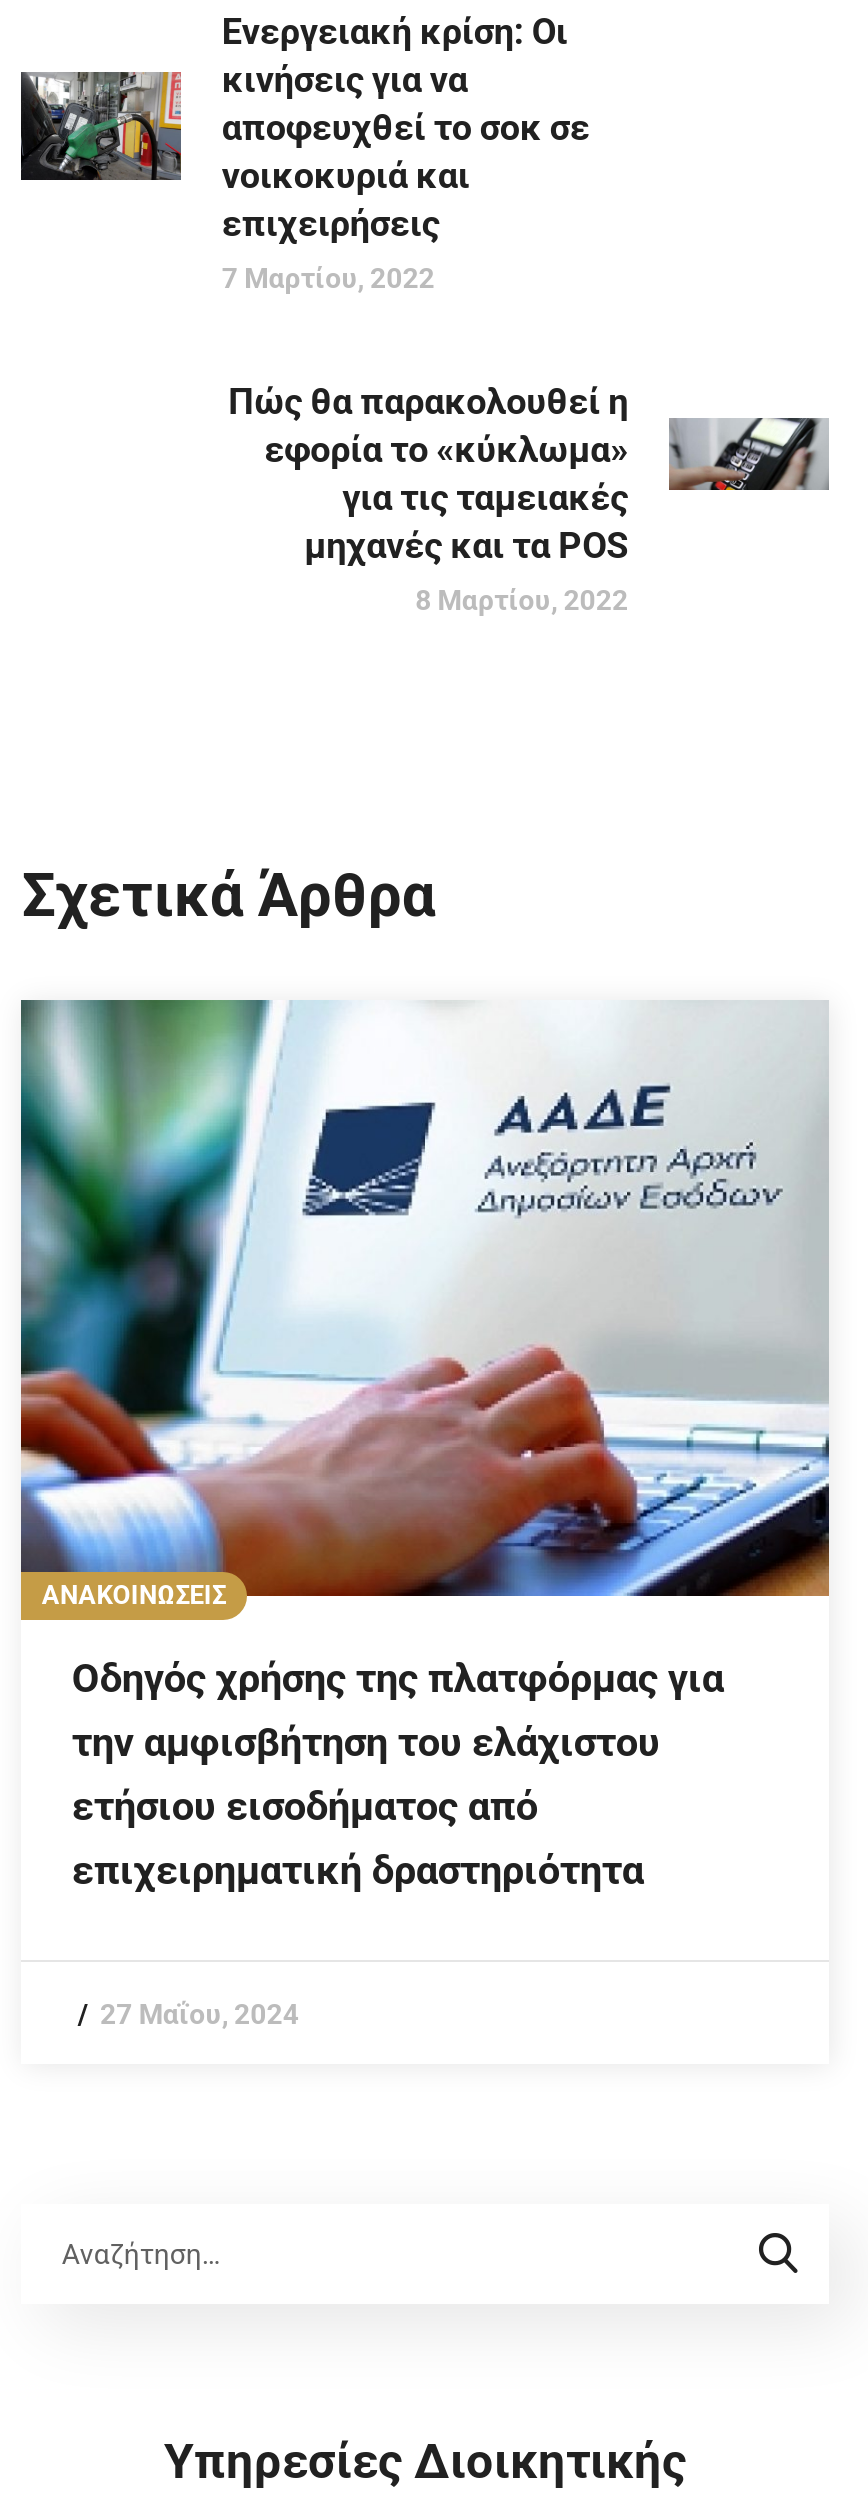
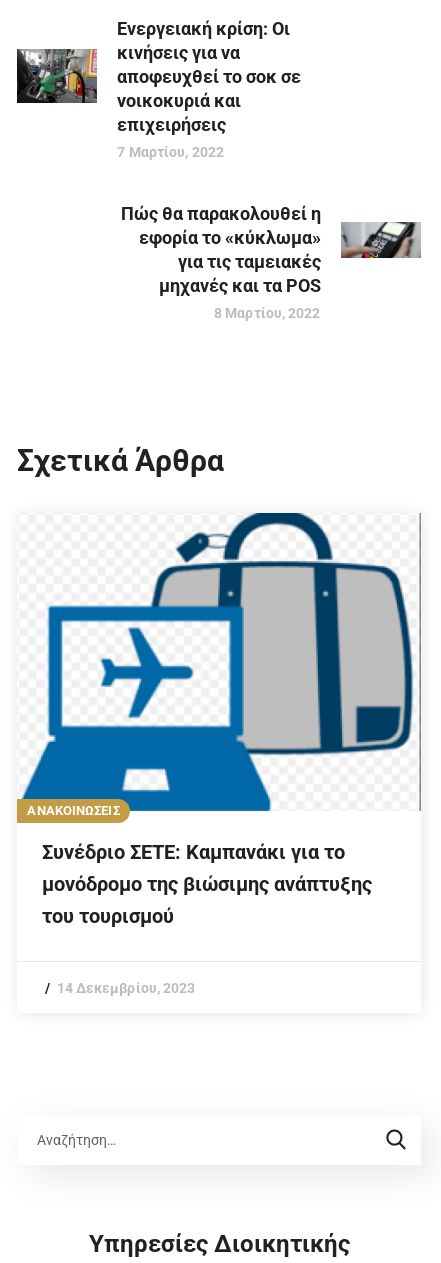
[19,998,829,1894] [image] | Οδηγός χρήσης της πλατφόρμας για | την αμφισβήτηση του ελάχιστου | ετήσιου εισοδήματος από | επιχειρηματική δραστηριότητα -> [17,512,421,928] [image] | Συνέδριο ΣΕΤΕ: Καμπανάκι για το | μονόδρομο της βιώσιμης ανάπτυξης | του τουρισμού
[100,1998,299,2030] 27 Μαΐου, 2024 -> [56,980,195,996] 14 Δεκεμβρίου, 2023

